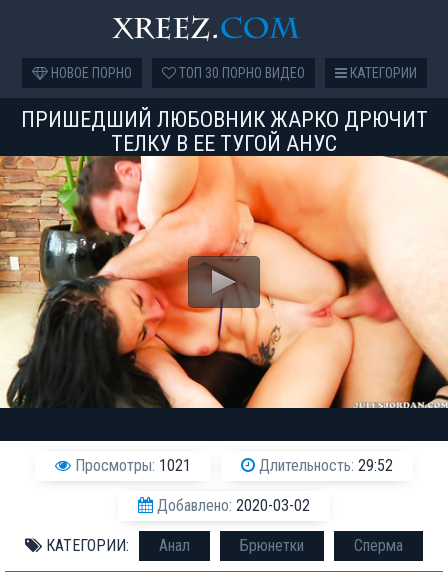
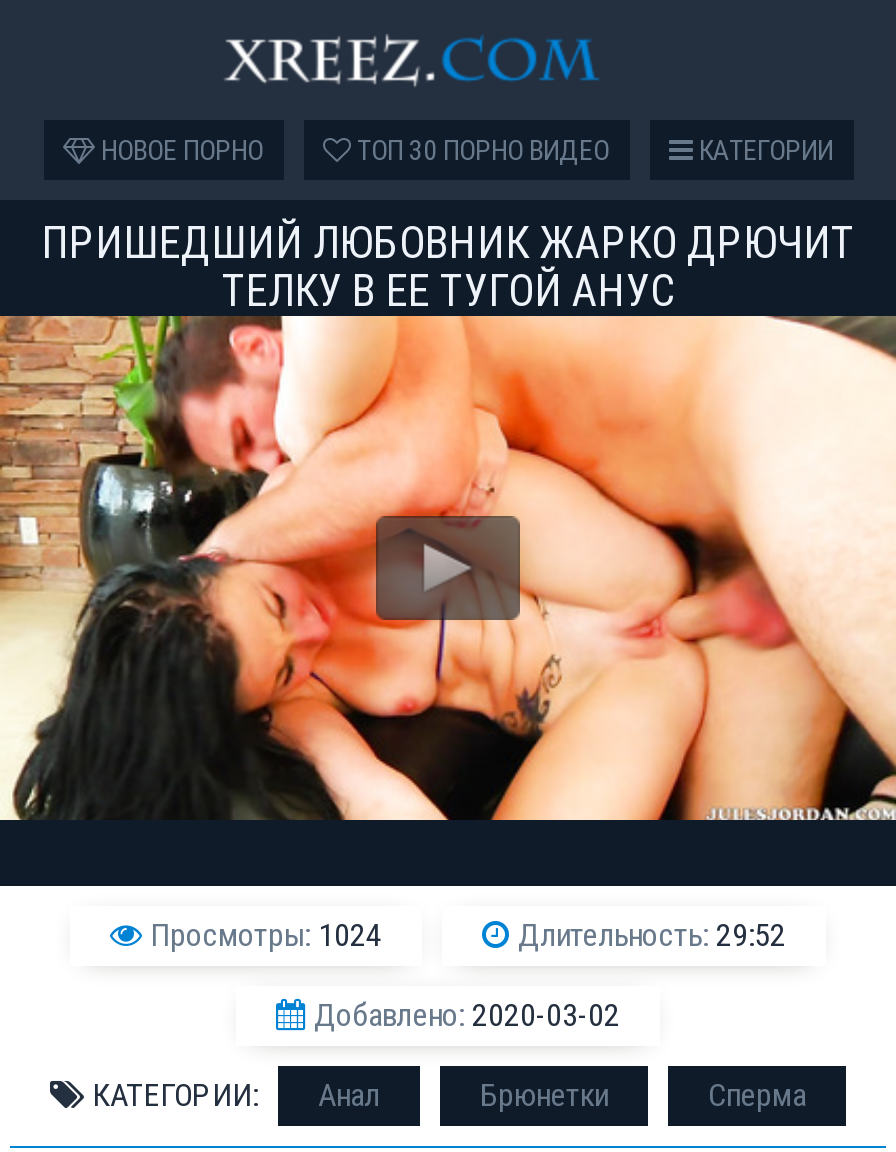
[71,456,191,475] Просмотры: 1021 -> [142,916,382,954] Просмотры: 1024

